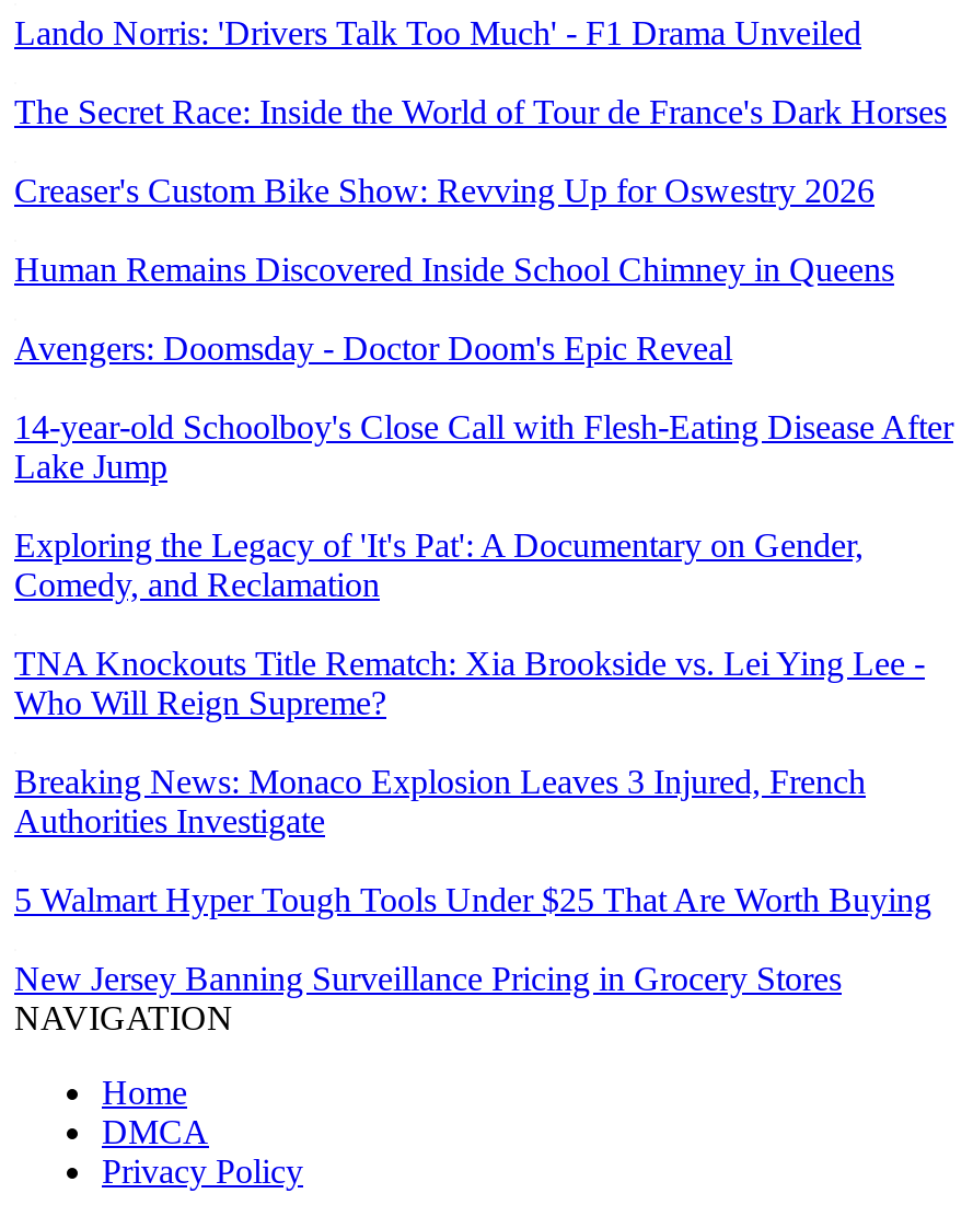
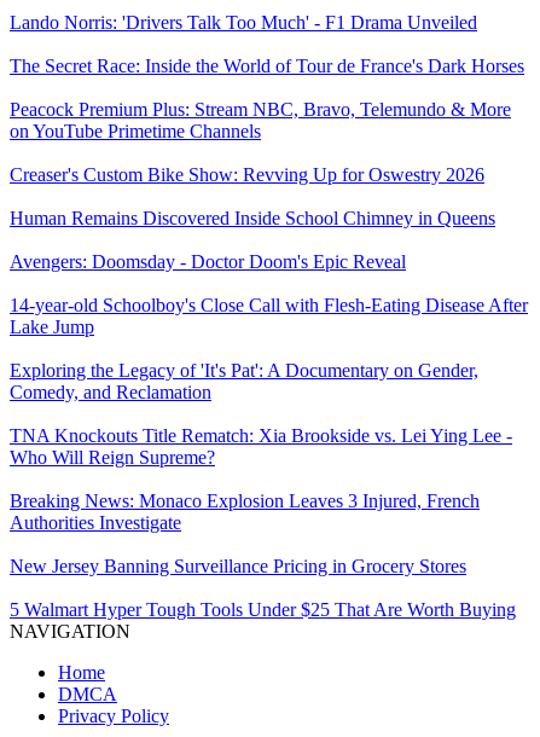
none -> [10,99,511,141] Peacock Premium Plus: Stream NBC, Bravo, Telemundo & More | on YouTube Primetime Channels
moved [14,880,931,917] -> [10,599,516,619]: 5 Walmart Hyper Tough Tools Under $25 That Are Worth Buying

